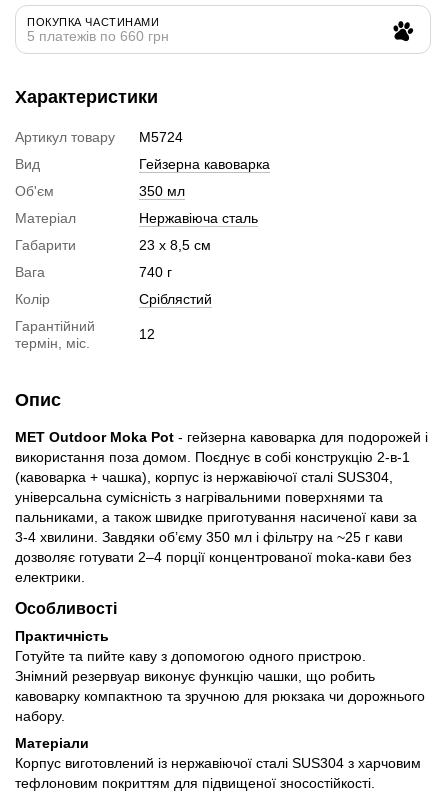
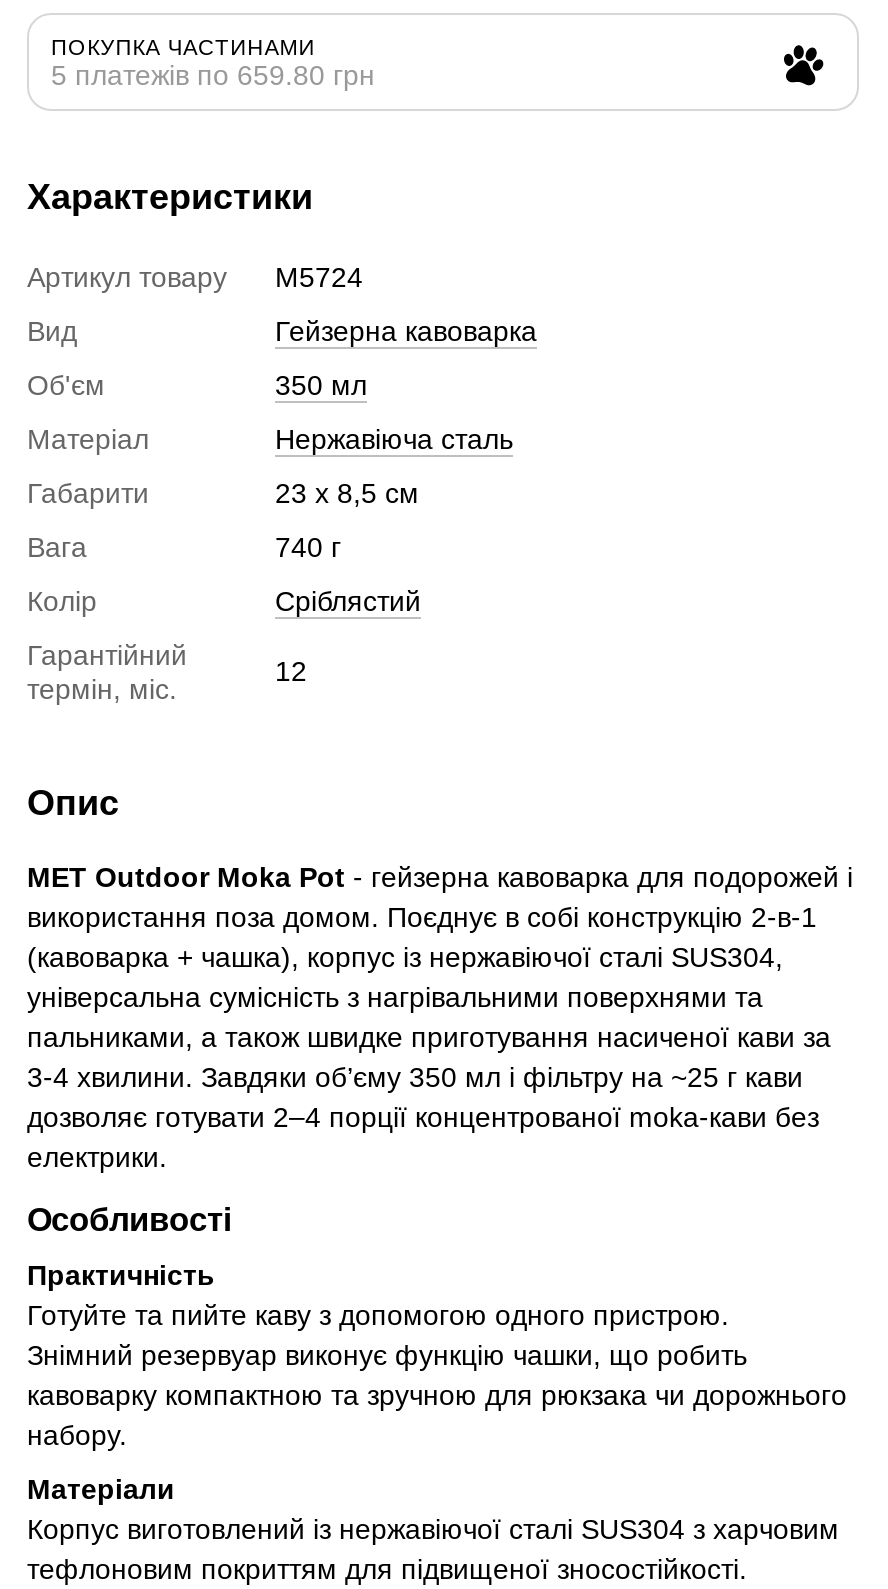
[27,28,169,44] 5 платежів по 660 грн -> [51,59,375,91] 5 платежів по 659.80 грн

